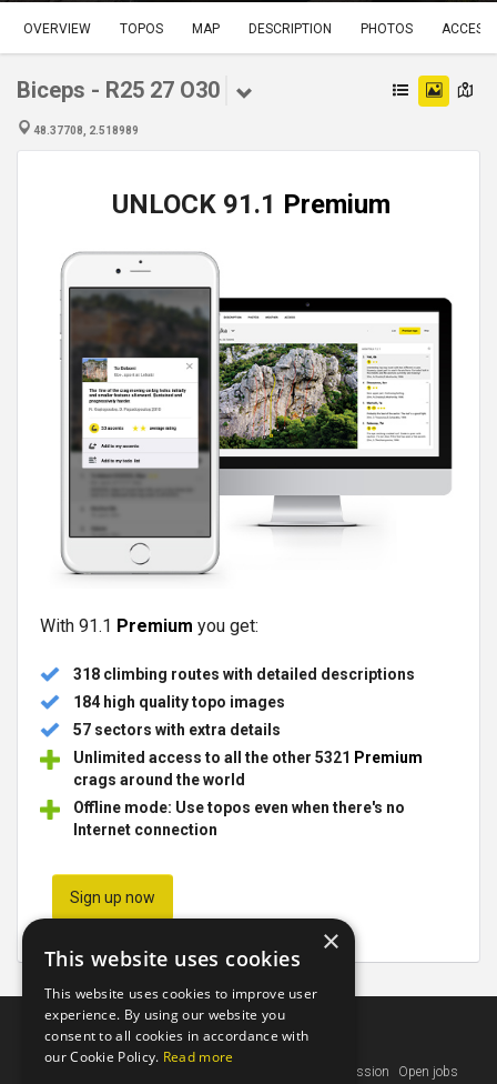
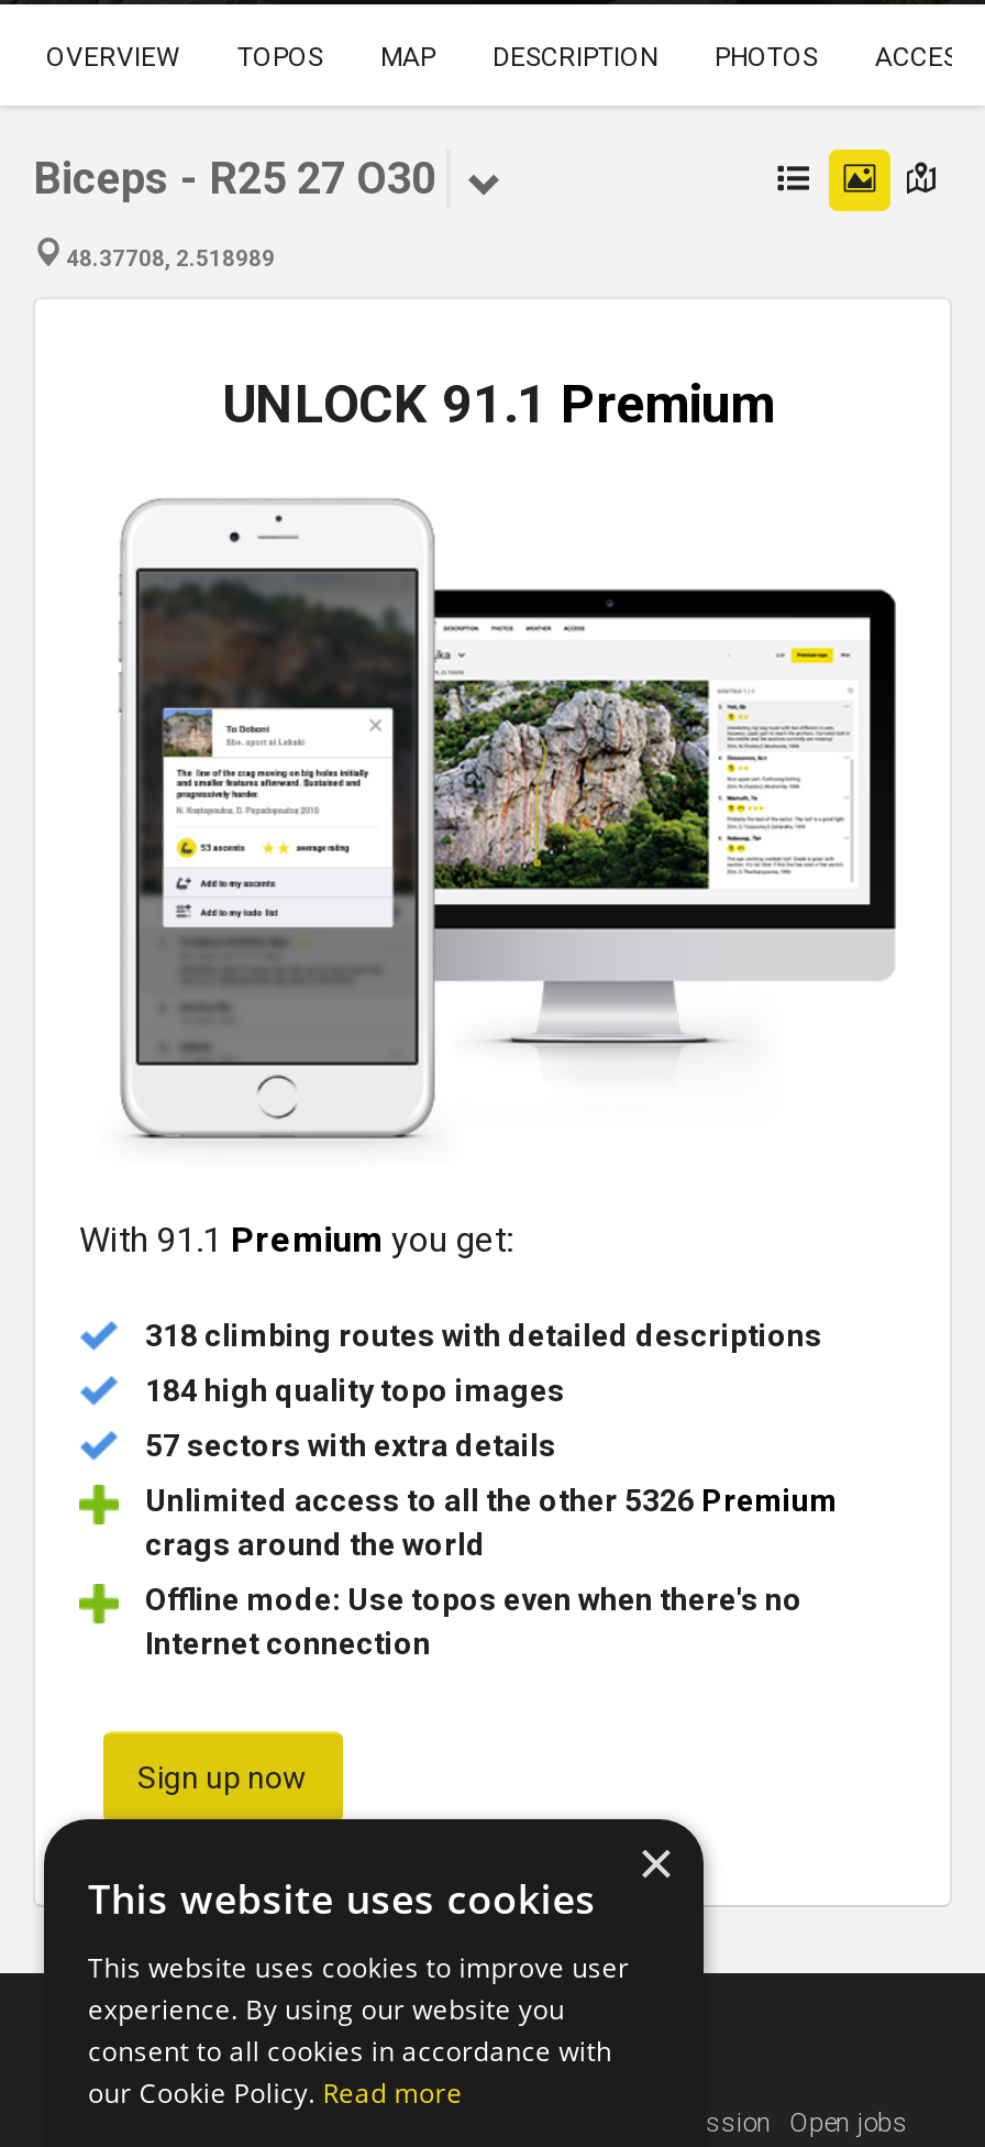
[73,749,423,766] Unlimited access to all the other 5321 Premium -> [145,1483,838,1518] Unlimited access to all the other 5326 Premium

